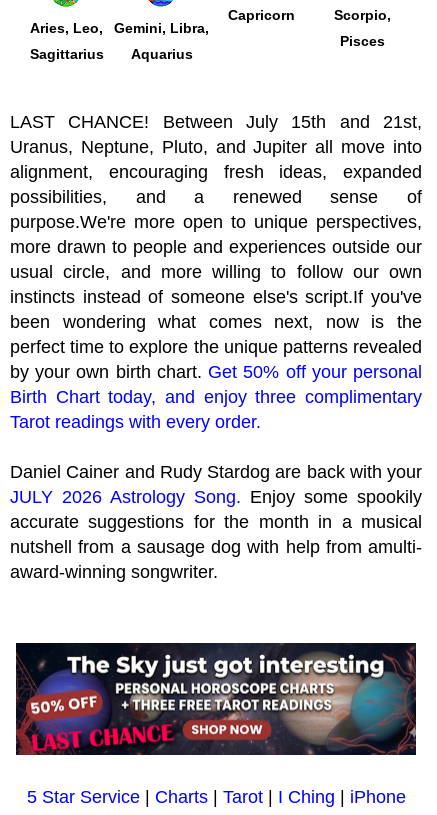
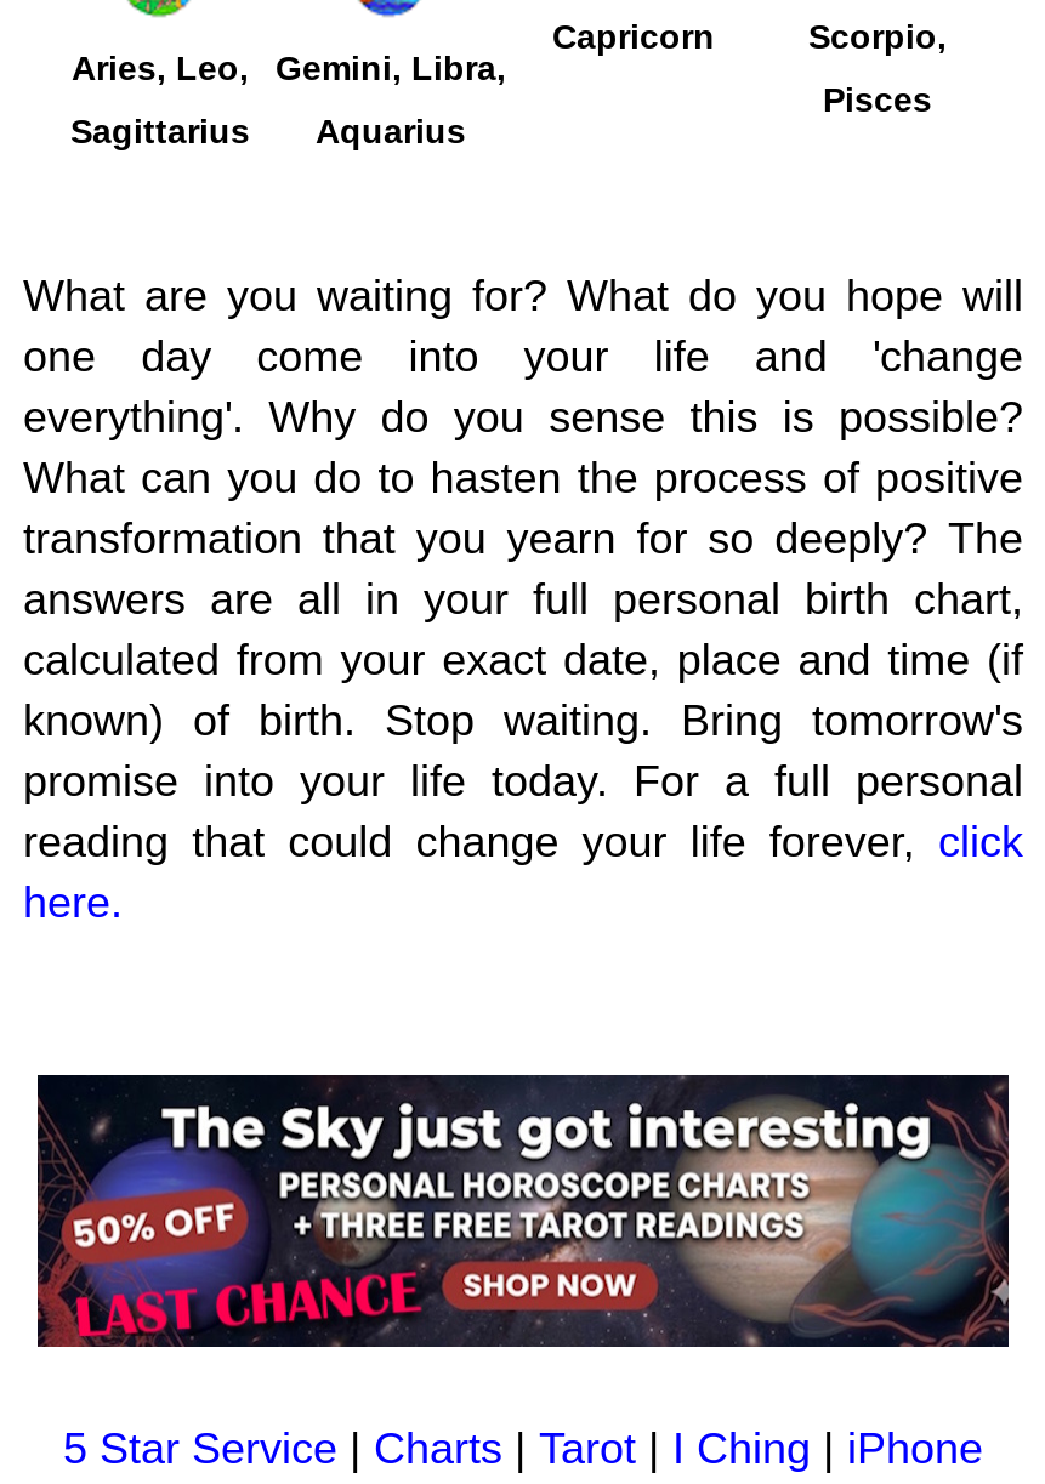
[10,112,422,582] LAST CHANCE! Between July 15th and 21st, | Uranus, Neptune, Pluto, and Jupiter all move into | alignment, encouraging fresh ideas, expanded | possibilities, and a renewed sense of | purpose.We're more open to unique perspectives, | more drawn to people and experiences outside our | usual circle, and more willing to follow our own | instincts instead of someone else's script.If you've | been wondering what comes next, now is the | perfect time to explore the unique patterns revealed | by your own birth chart. Get 50% off your personal | Birth Chart today, and enjoy three complimentary | Tarot readings with every order. | Daniel Cainer and Rudy Stardog are back with your | JULY 2026 Astrology Song. Enjoy some spookily | accurate suggestions for the month in a musical | nutshell from a sausage dog with help from amulti- | award-winning songwriter. -> [23,271,1023,927] What are you waiting for? What do you hope will | one day come into your life and 'change | everything'. Why do you sense this is possible? | What can you do to hasten the process of positive | transformation that you yearn for so deeply? The | answers are all in your full personal birth chart, | calculated from your exact date, place and time (if | known) of birth. Stop waiting. Bring tomorrow's | promise into your life today. For a full personal | reading that could change your life forever, click | here.

